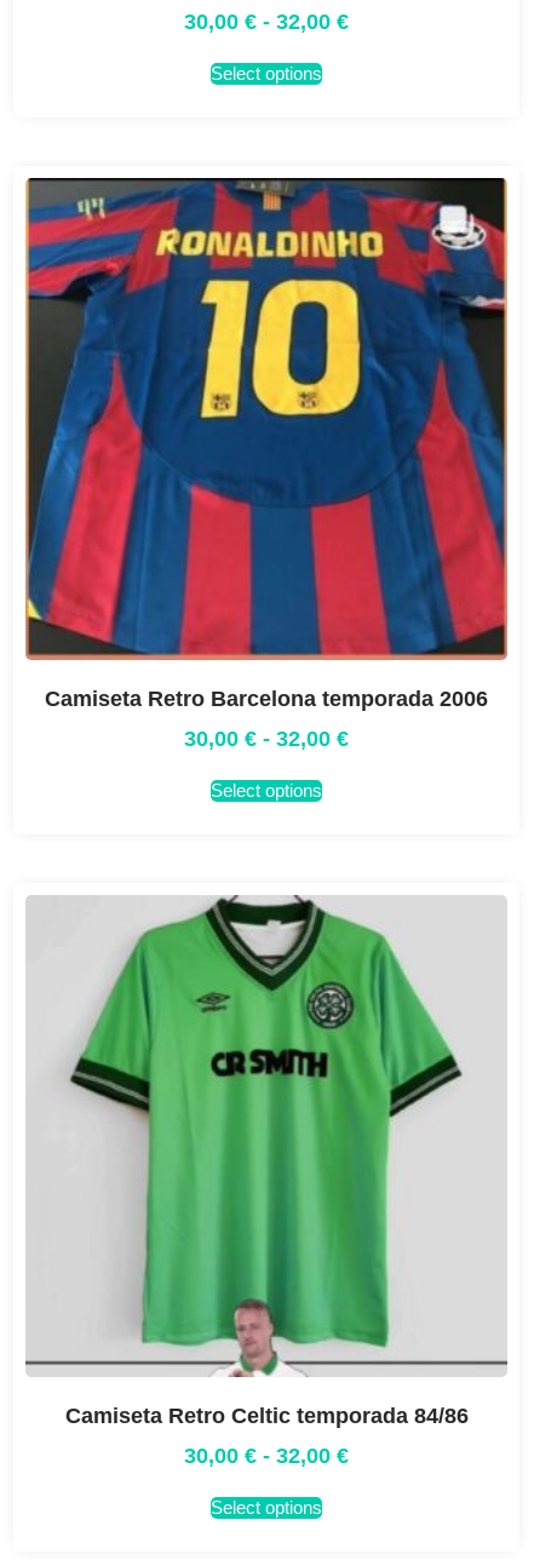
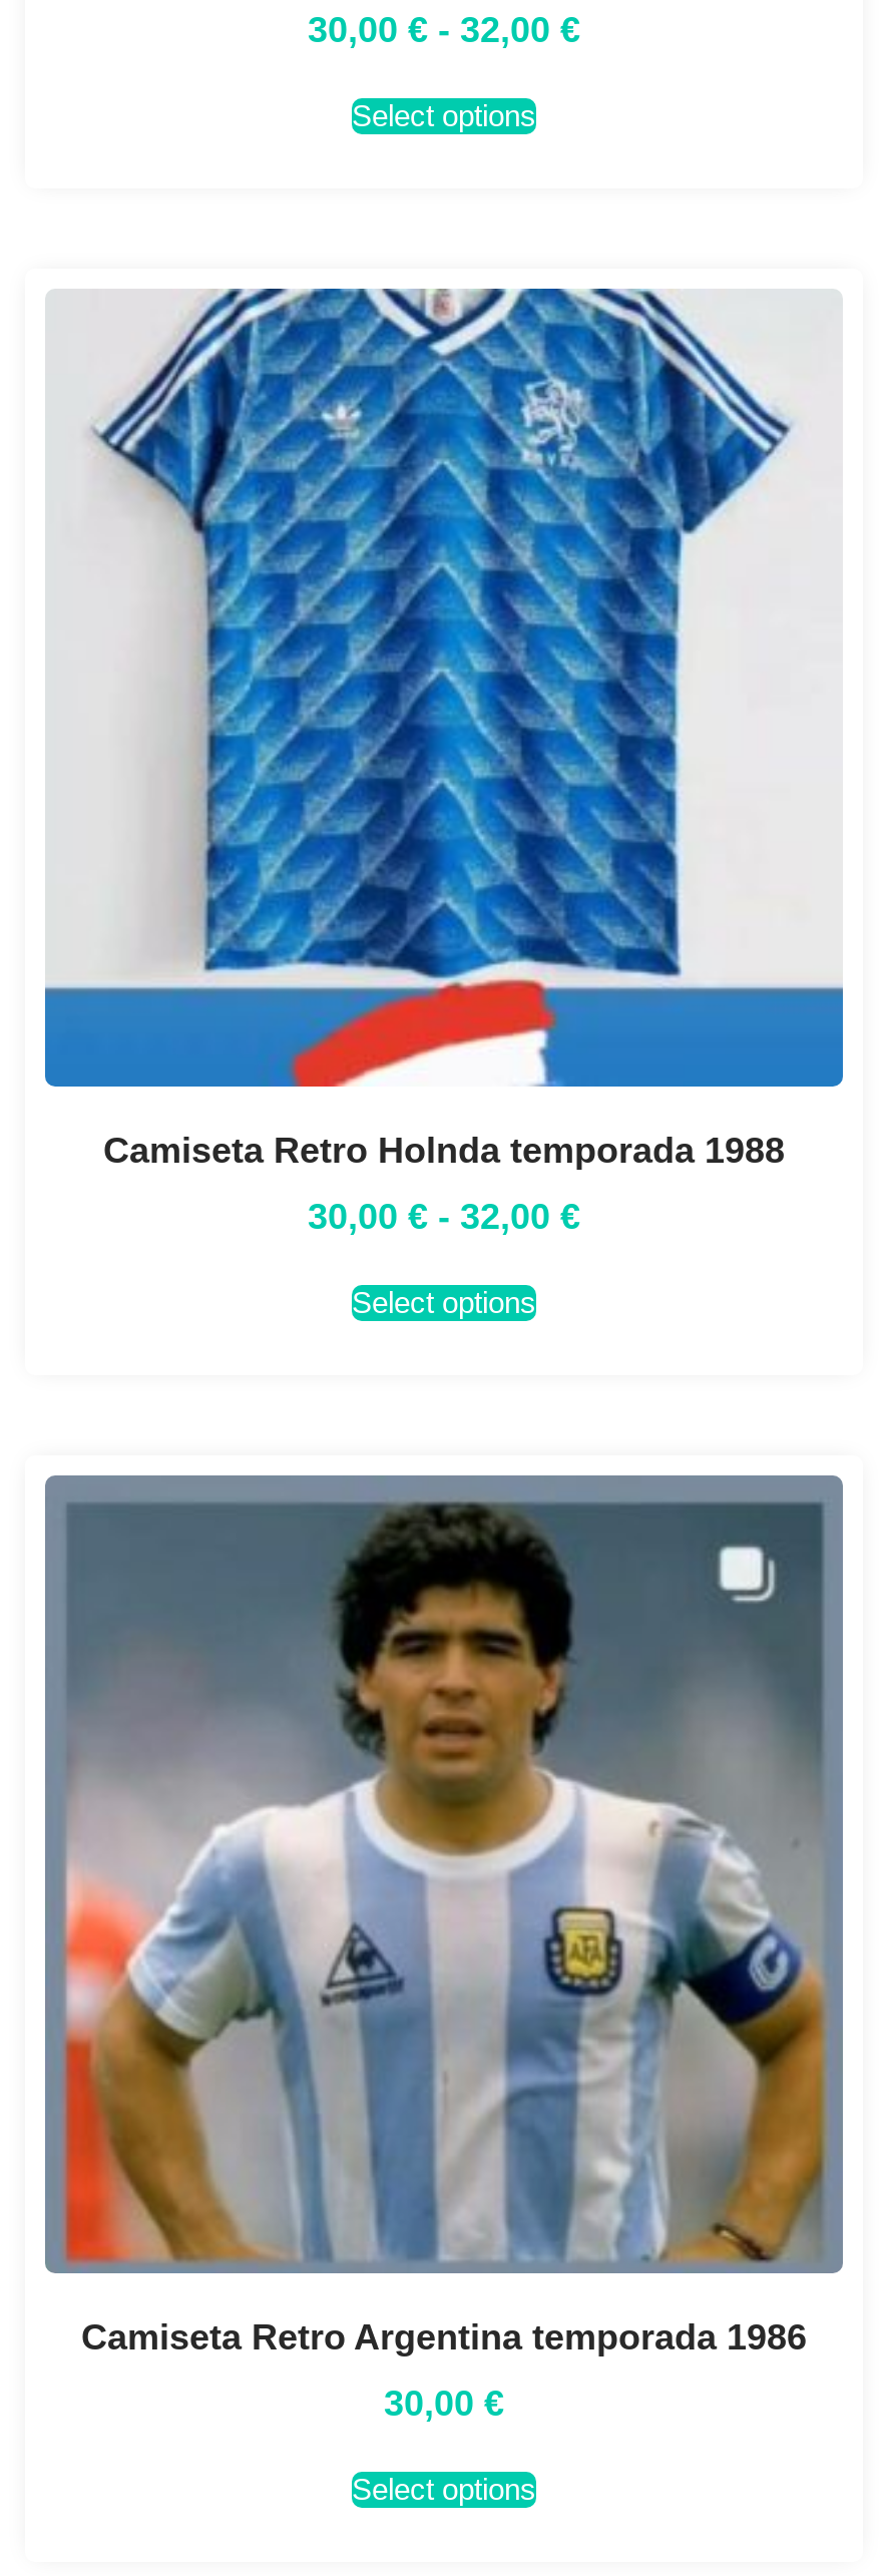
[24,177,509,711] [image] | Camiseta Retro Barcelona temporada 2006 -> [43,287,845,1170] [image] | Camiseta Retro Holnda temporada 1988
[25,896,507,1428] [image] | Camiseta Retro Celtic temporada 84/86 -> [45,1475,843,2357] [image] | Camiseta Retro Argentina temporada 1986
[184,1443,349,1468] 30,00 € - 32,00 € -> [384,2383,504,2423] 30,00 €

